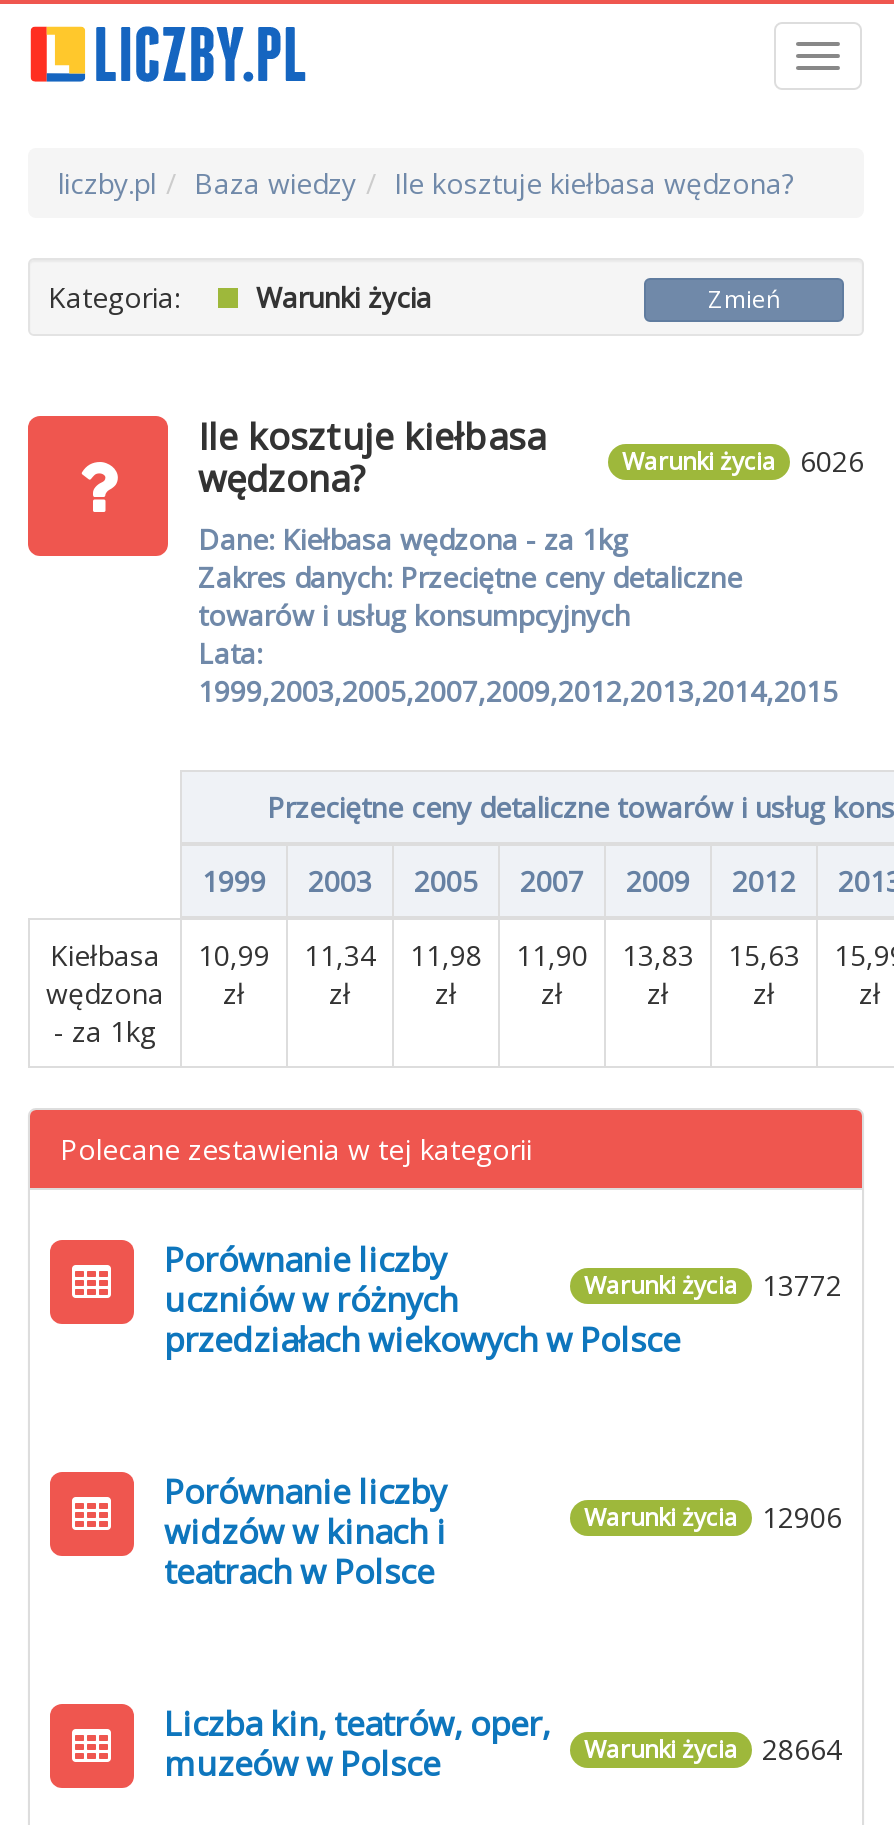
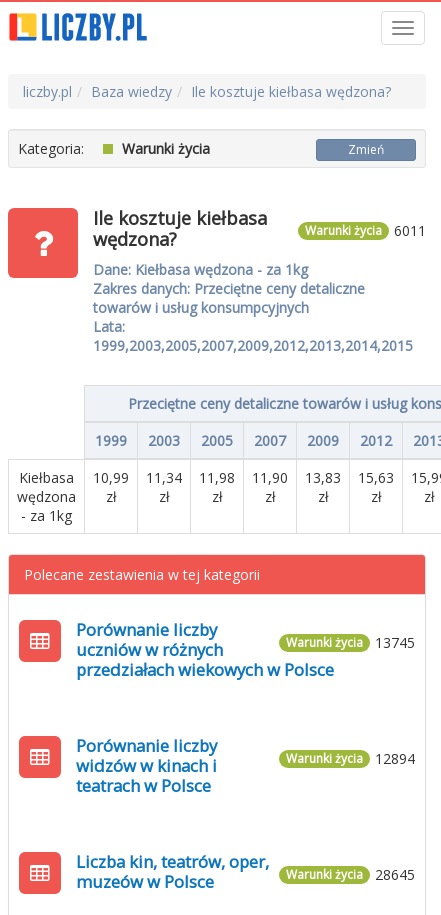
[622,442,864,480] Warunki życia 6026 -> [305,221,426,240] Warunki życia 6011
[584,1266,842,1304] Warunki życia 13772 -> [286,633,415,652] Warunki życia 13745
[584,1498,842,1536] Warunki życia 12906 -> [286,749,415,768] Warunki życia 12894
[584,1730,842,1768] Warunki życia 28664 -> [286,865,415,884] Warunki życia 28645

